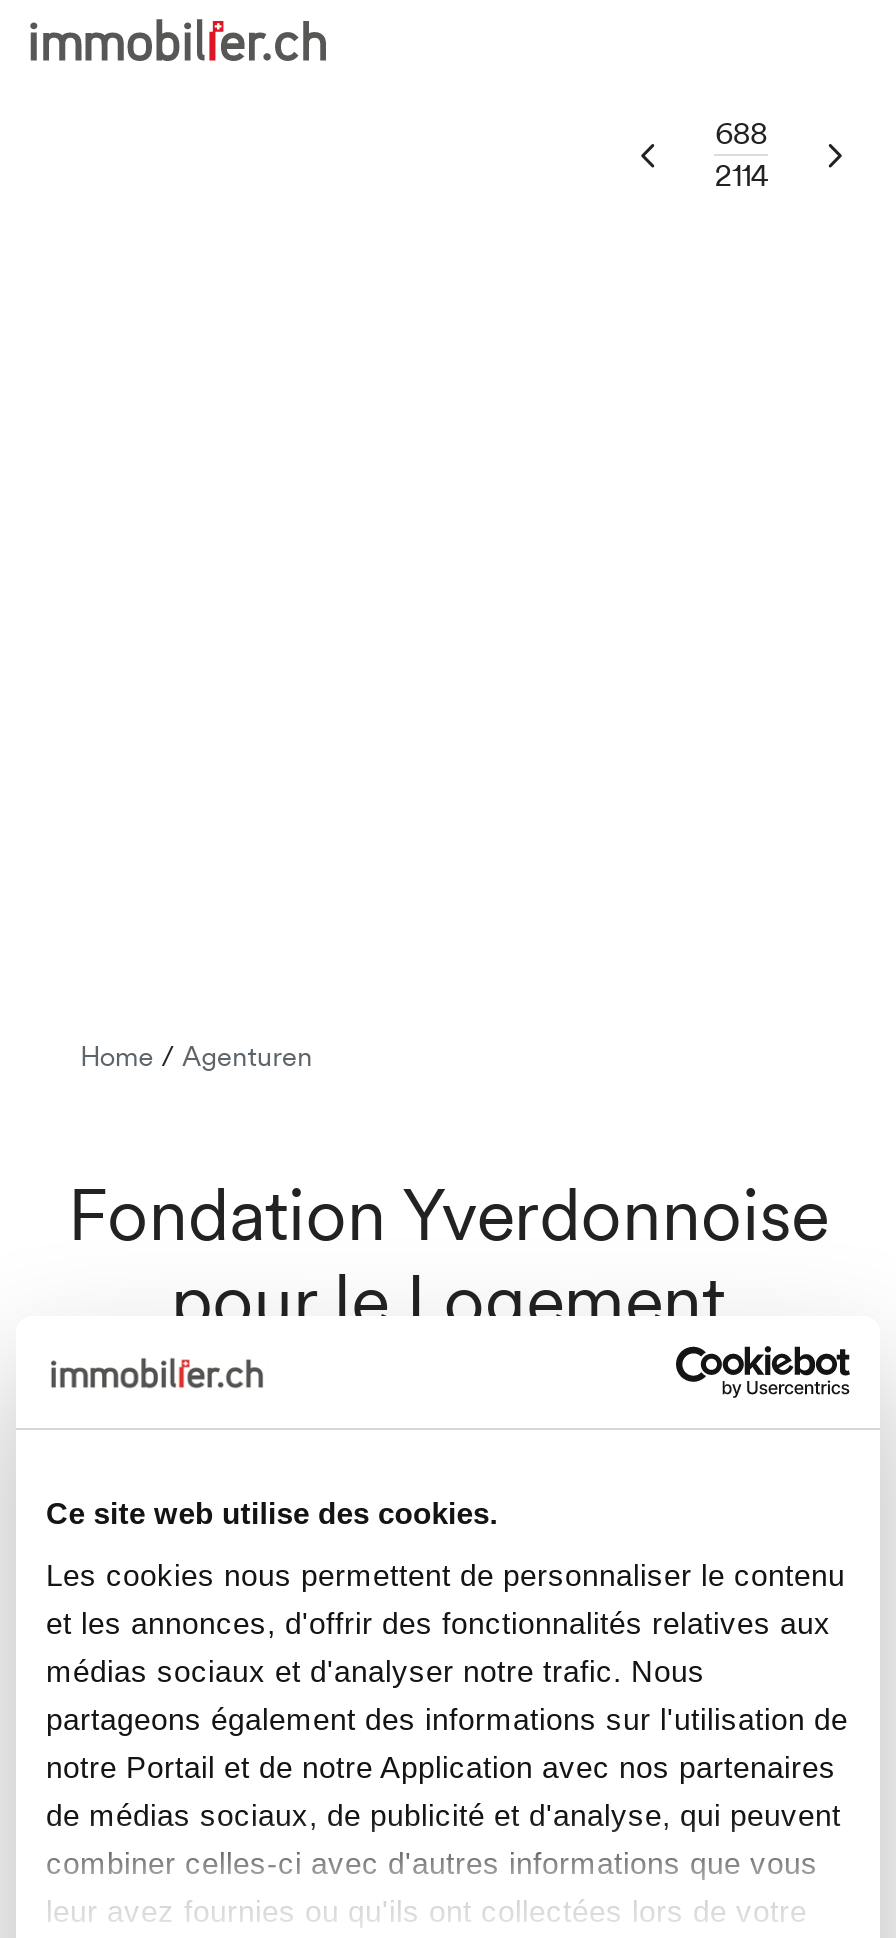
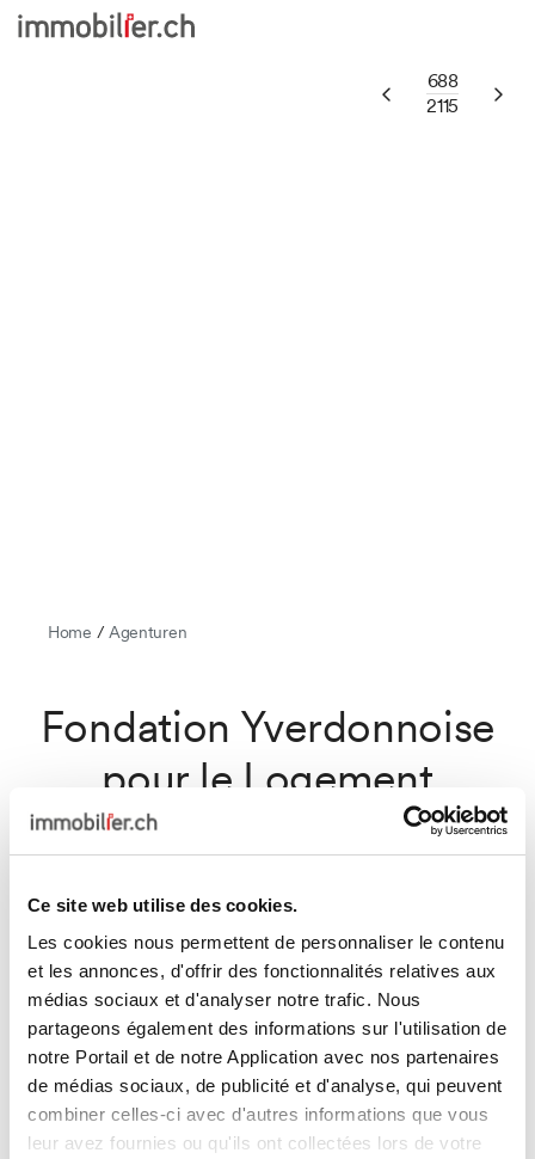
[714,156,768,194] 2114 -> [427,94,459,117] 2115

